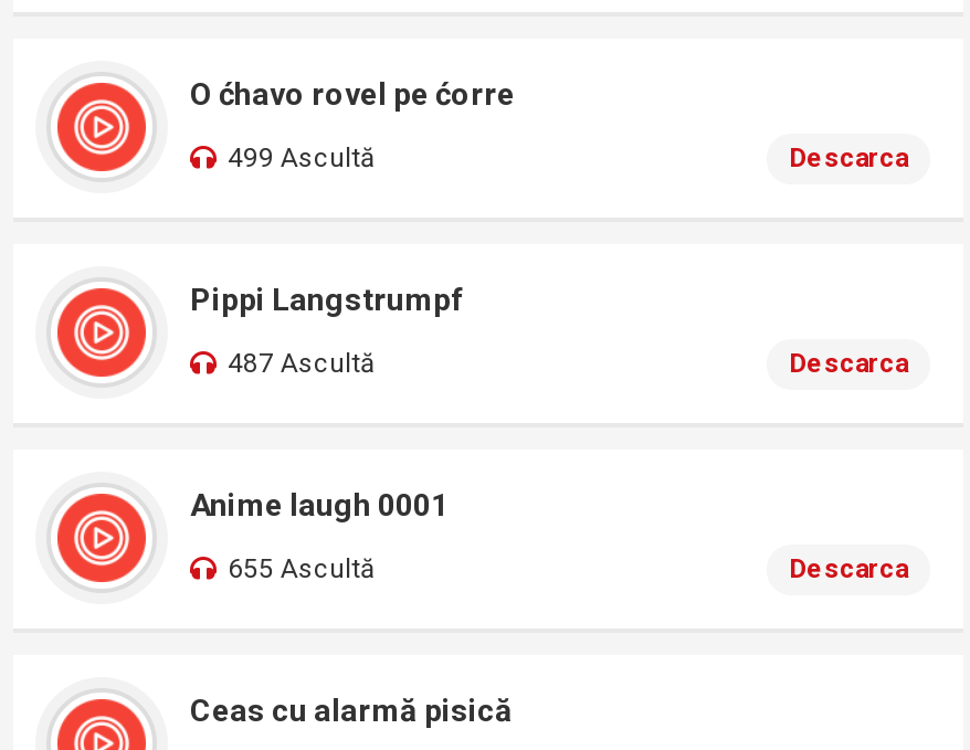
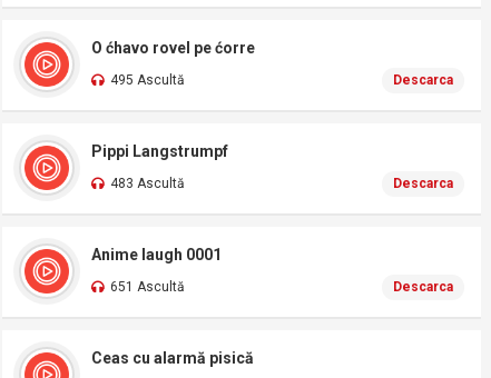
[228,142,376,173] 499 Ascultă -> [110,72,185,88] 495 Ascultă
[228,348,376,379] 487 Ascultă -> [110,176,185,191] 483 Ascultă
[228,553,376,584] 655 Ascultă -> [110,279,185,295] 651 Ascultă

